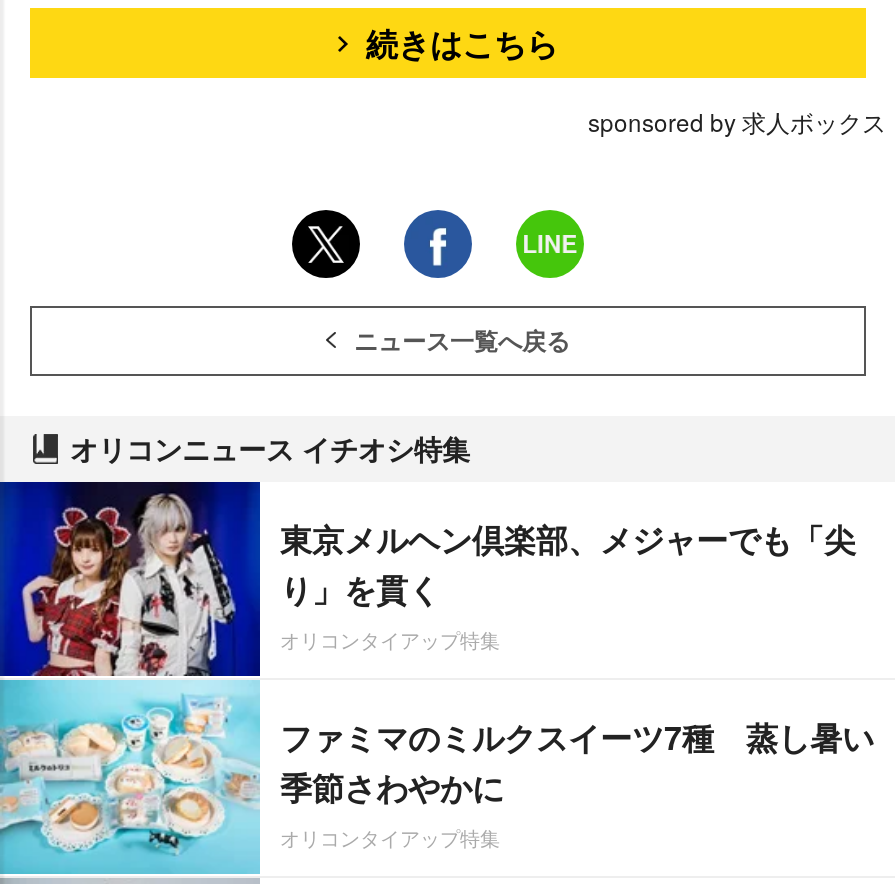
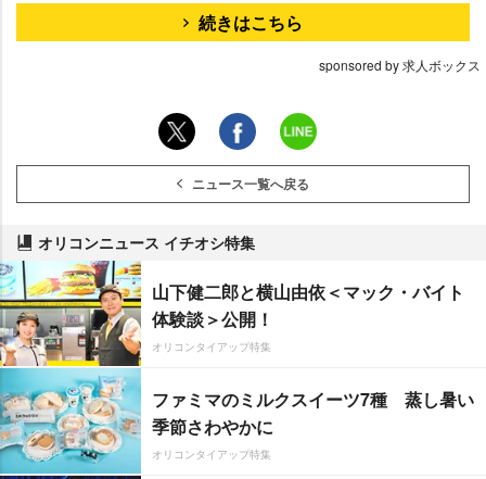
[6,480,856,678] [image] | 東京メルヘン倶楽部、メジャーでも「尖 | り」を貫く -> [3,260,464,367] [image] | 山下健二郎と横山由依＜マック・バイト | 体験談＞公開！

